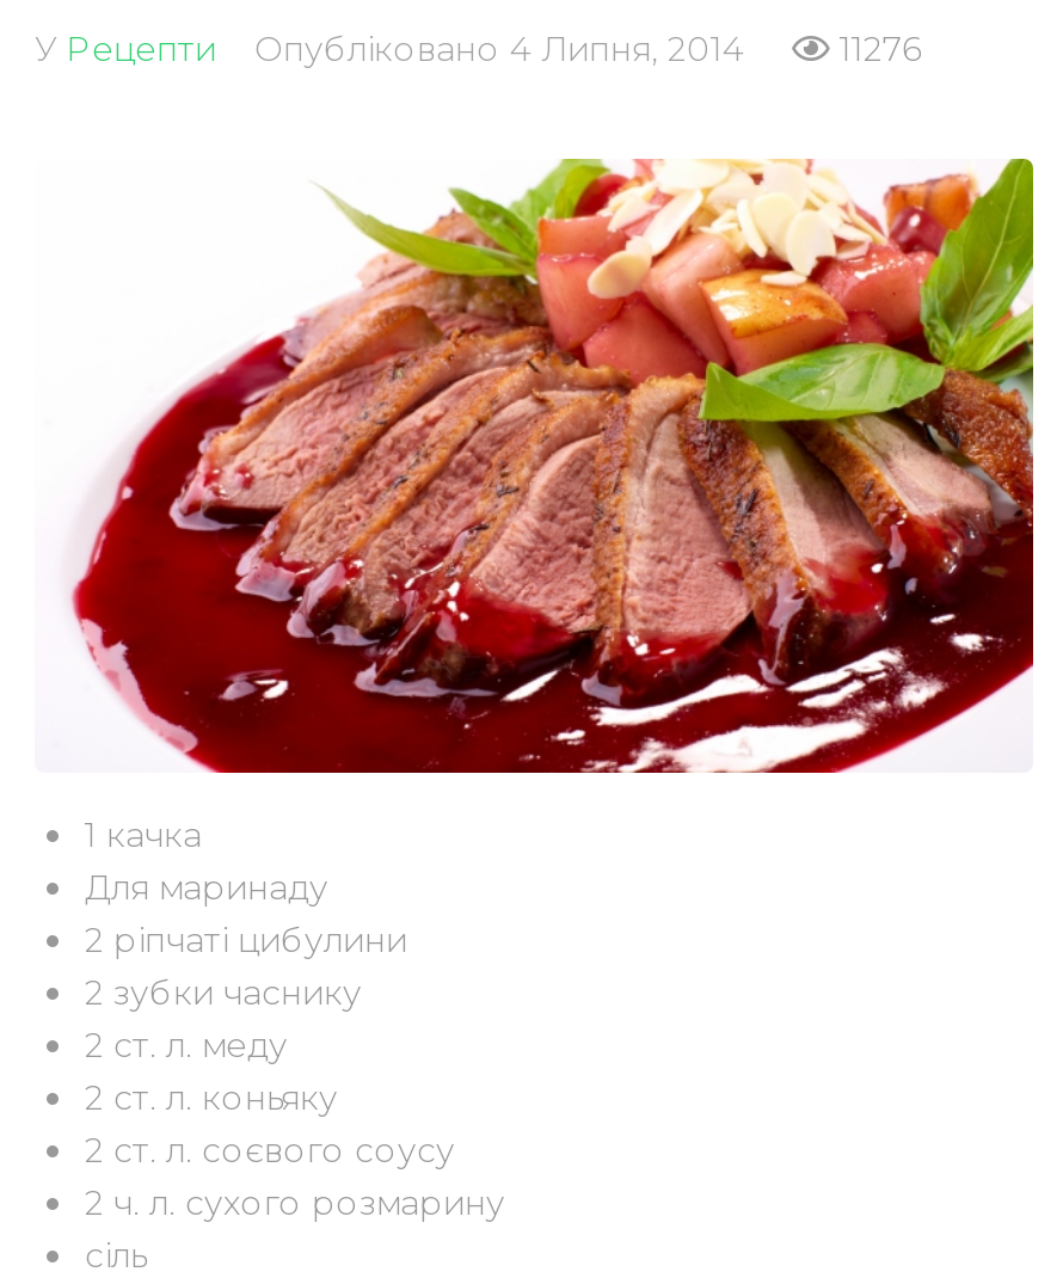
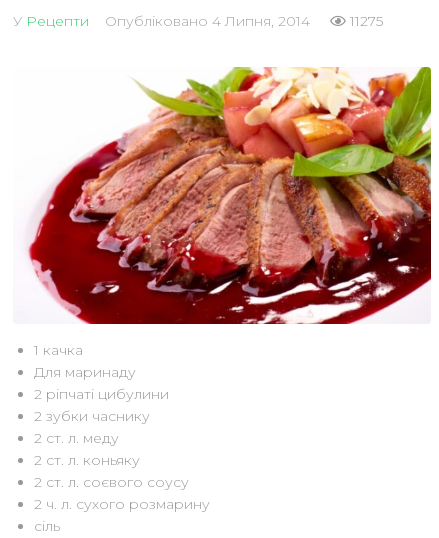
[35,27,921,70] У Рецепти Опубліковано 4 Липня, 2014 11276 -> [13,12,383,30] У Рецепти Опубліковано 4 Липня, 2014 11275

